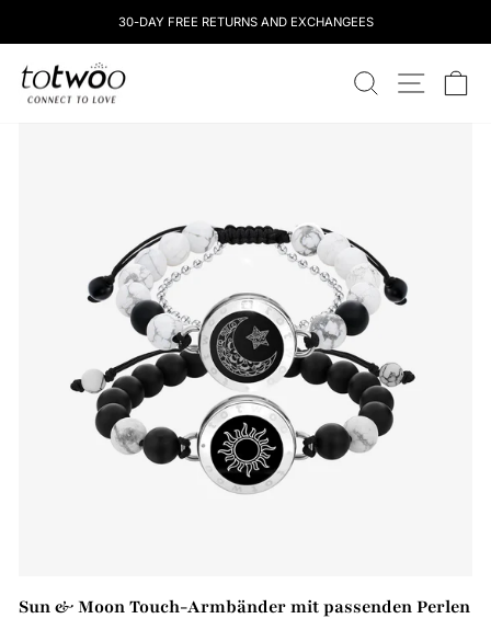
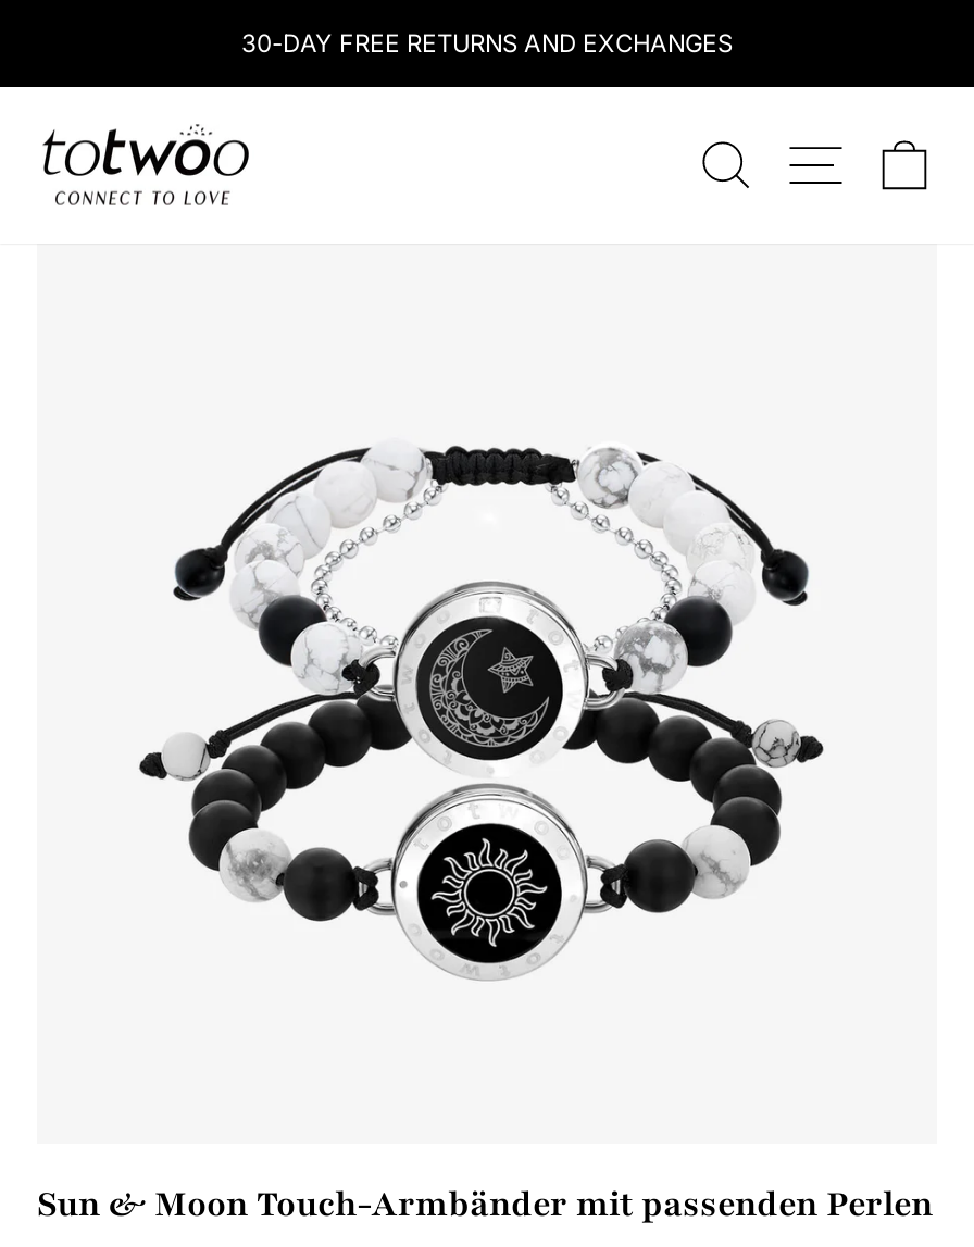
[118,14,373,30] 30-DAY FREE RETURNS AND EXCHANGEES -> [241,28,733,59] 30-DAY FREE RETURNS AND EXCHANGES

